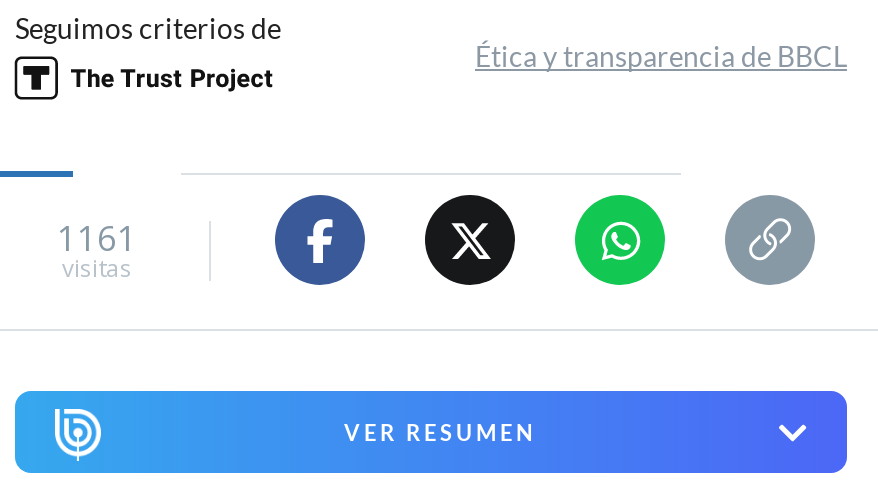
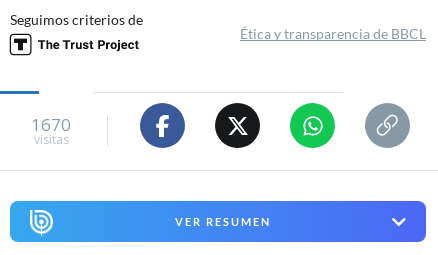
[57,215,137,261] 1161 -> [31,113,71,136] 1670

